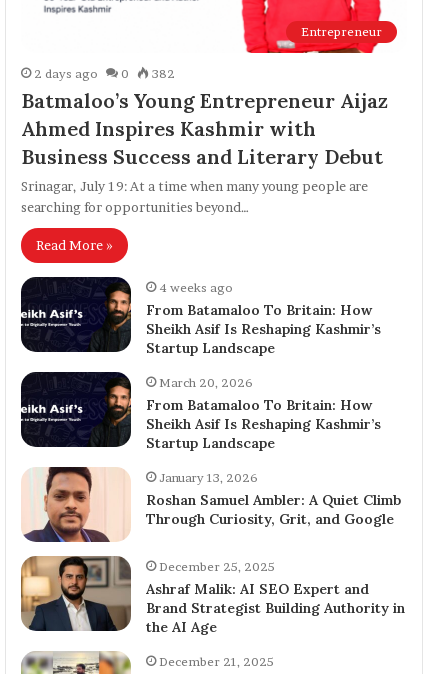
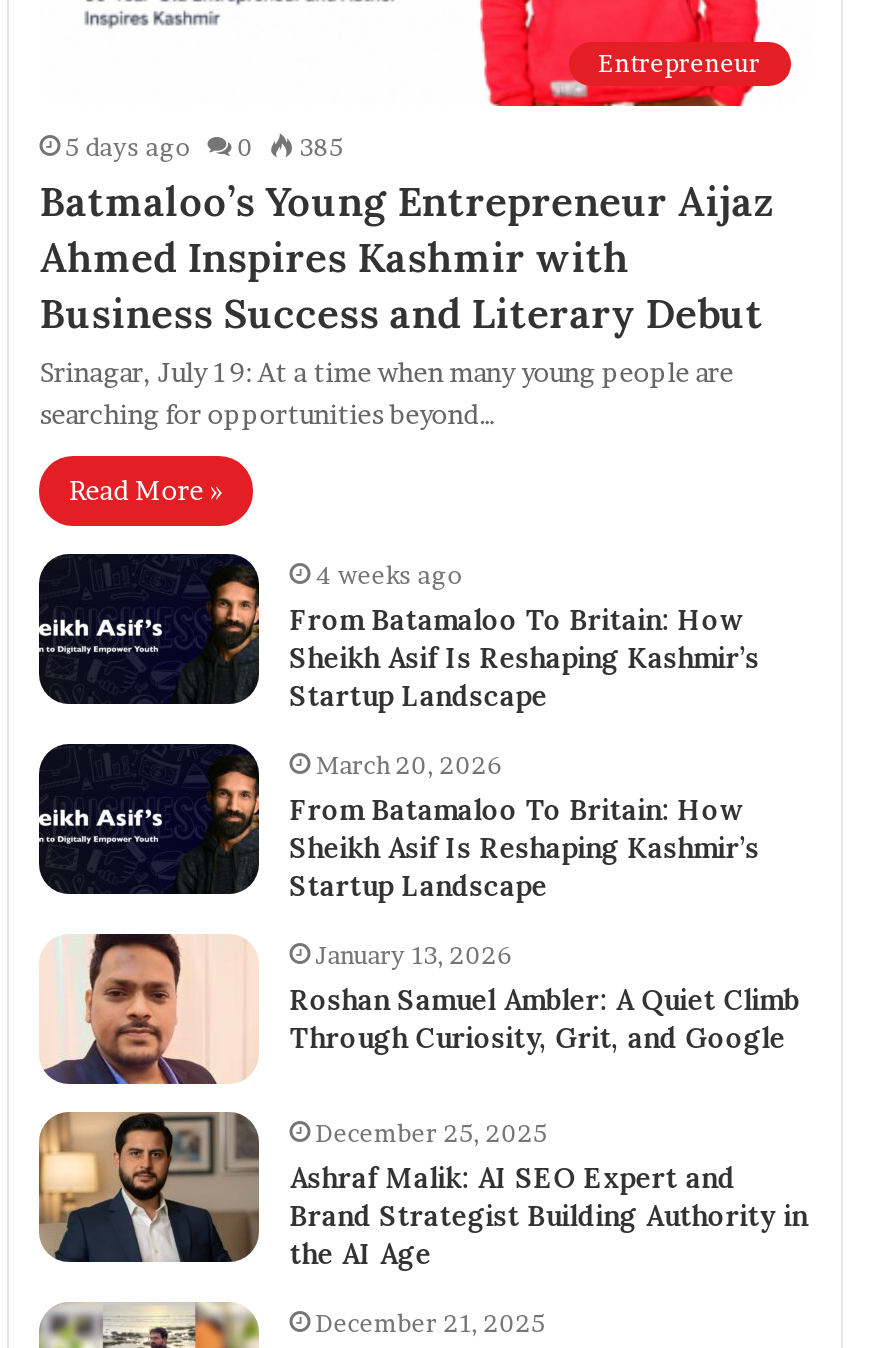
[34,66,98,81] 2 days ago -> [66,133,192,163] 5 days ago
[149,66,175,81] 382 -> [294,133,344,163] 385

